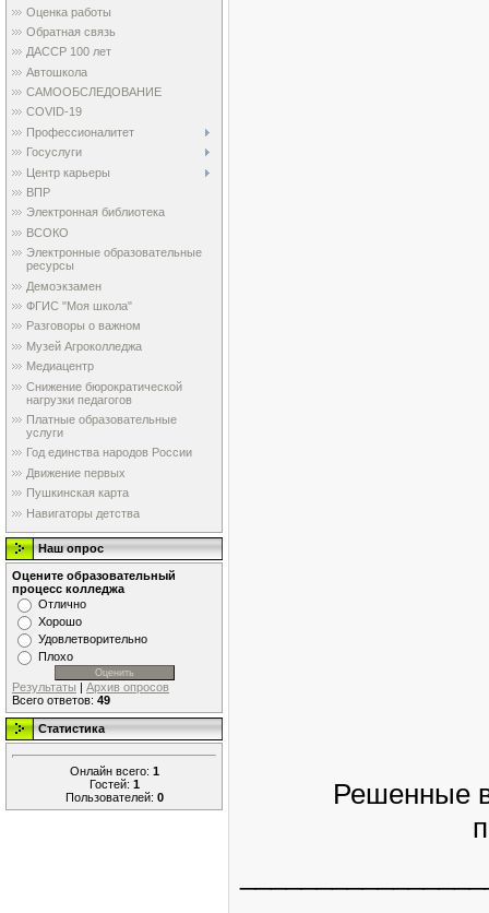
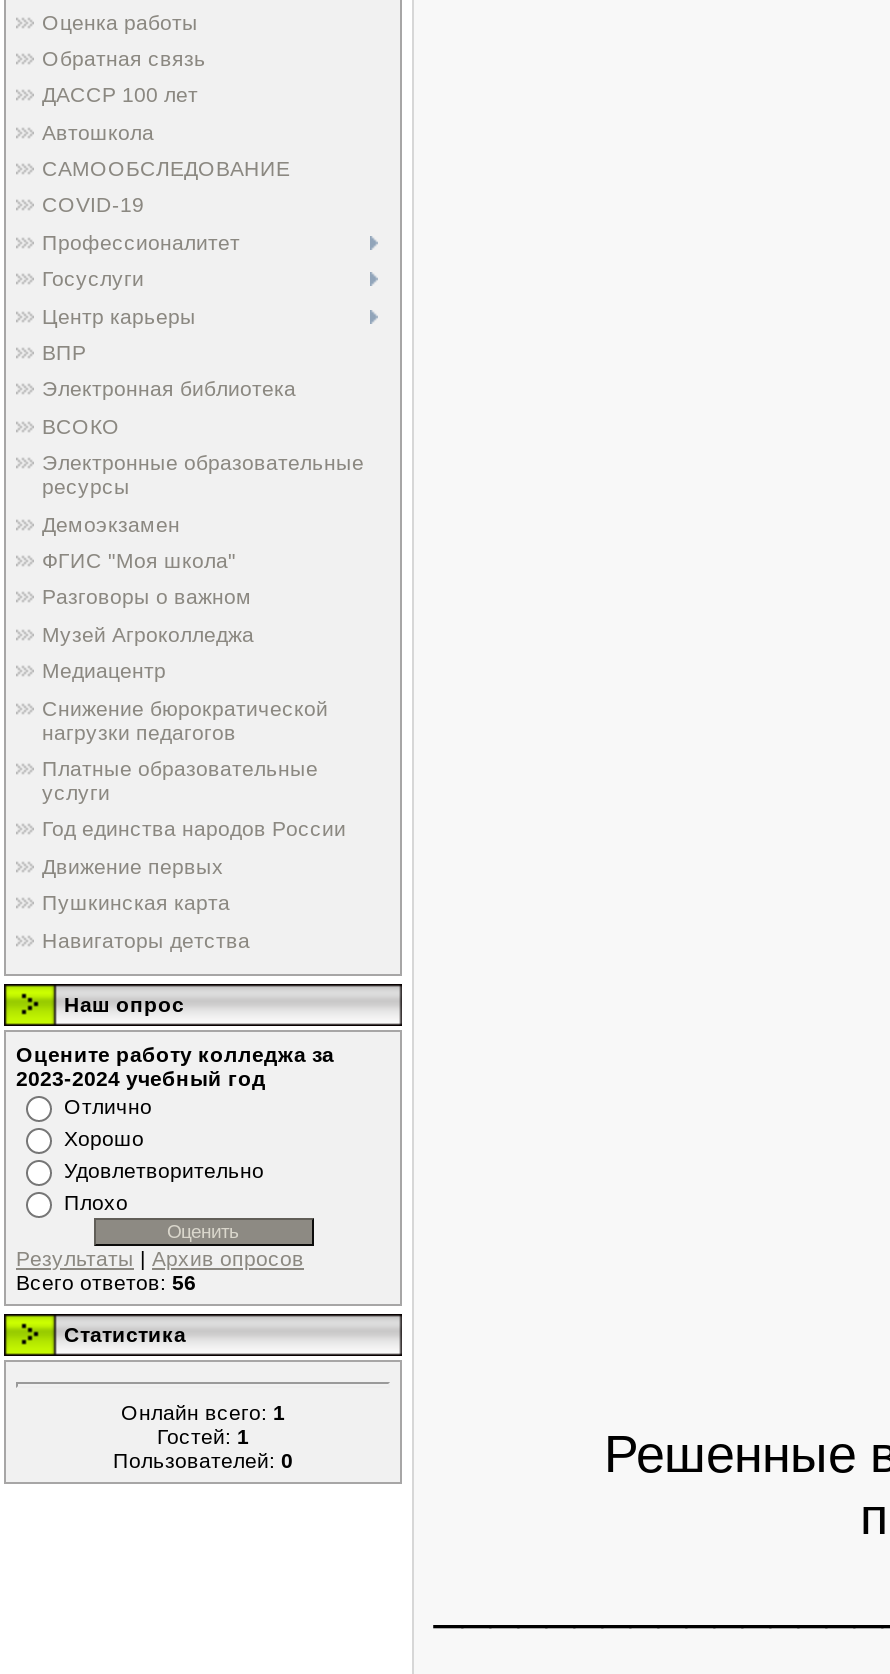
[12,569,176,595] Оцените образовательный | процесс колледжа -> [16,1042,334,1090] Оцените работу колледжа за | 2023-2024 учебный год
[12,694,110,707] Всего ответов:49 -> [16,1270,196,1294] Всего ответов:56

